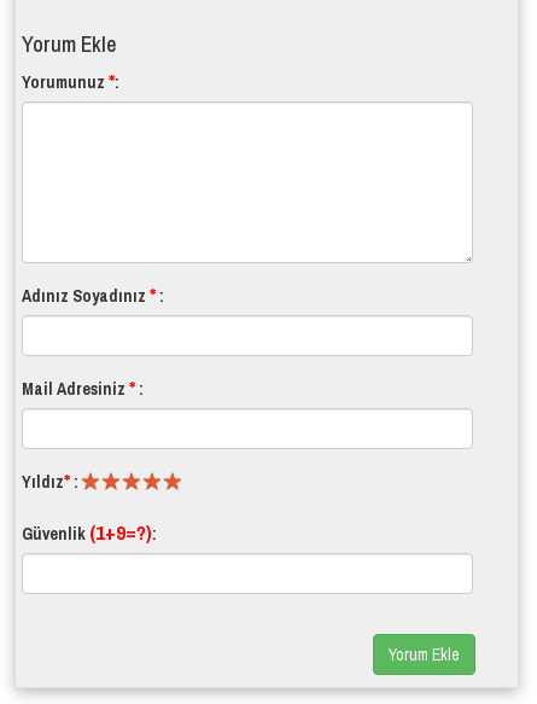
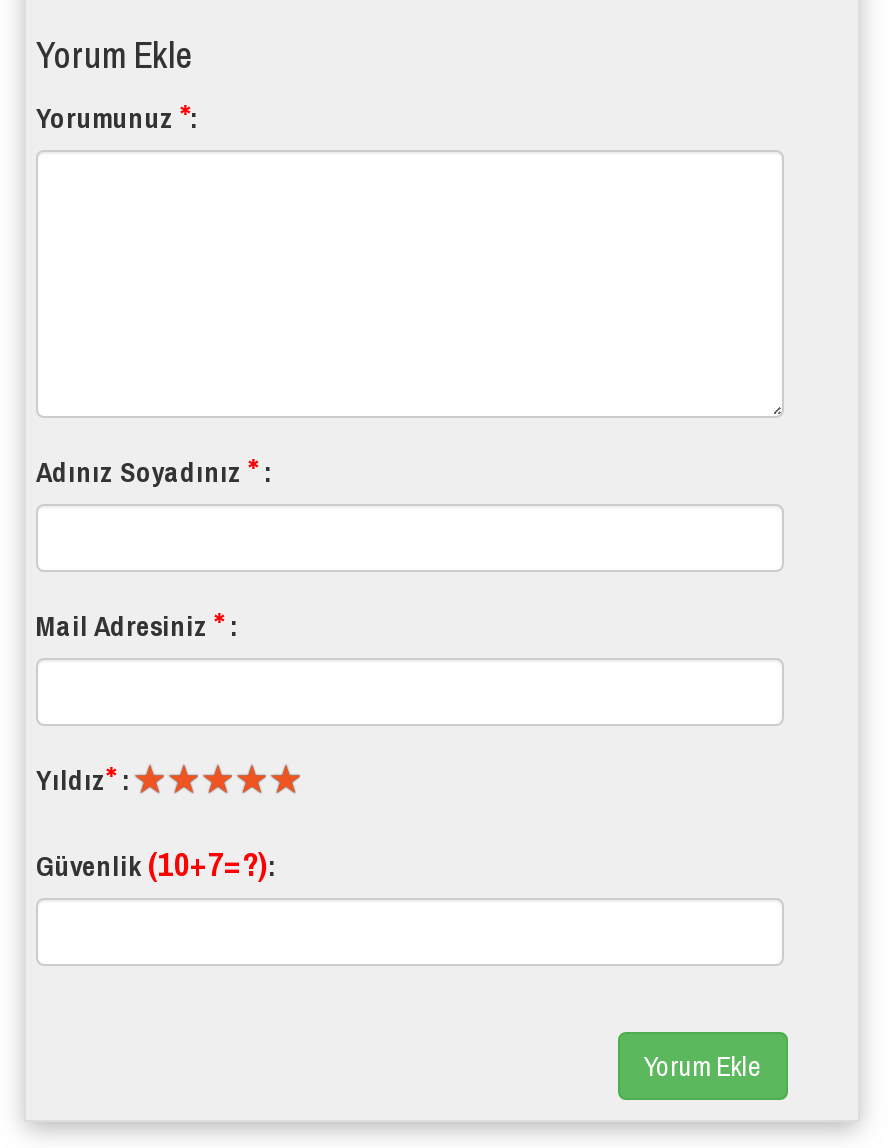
[22,519,157,546] Güvenlik (1+9=?): -> [36,842,276,886] Güvenlik (10+7=?):

